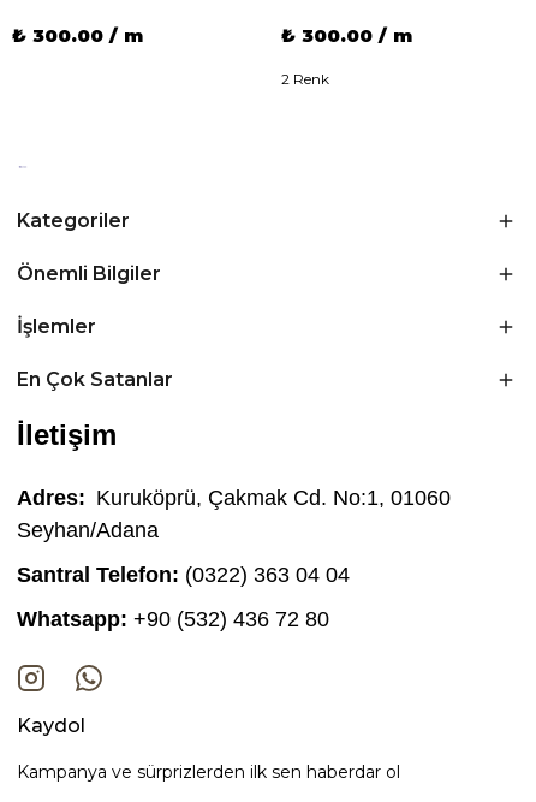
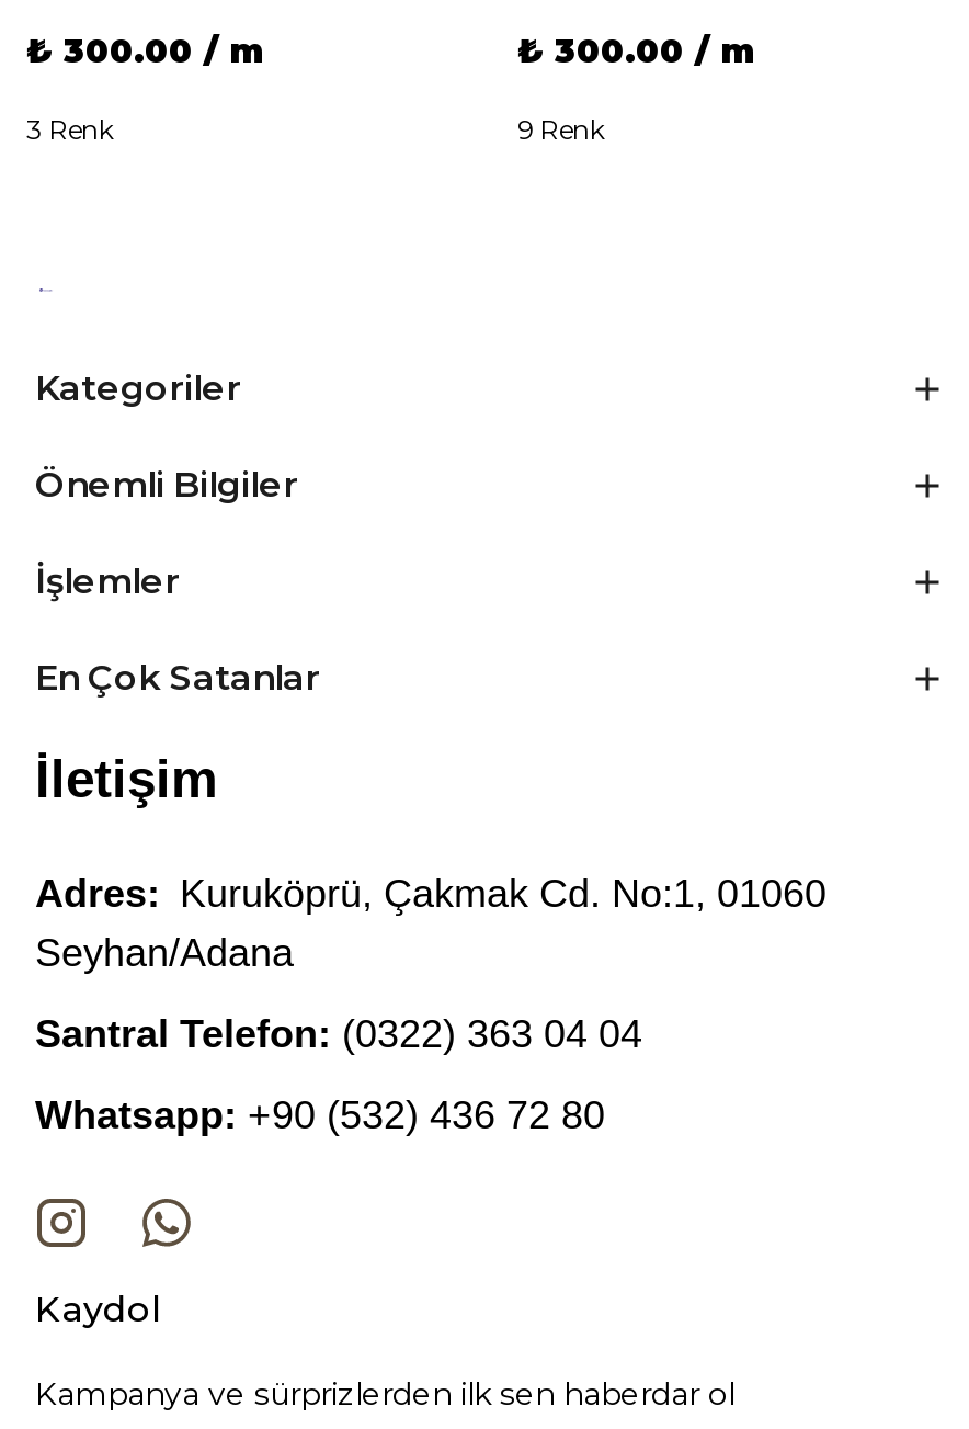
none -> [26,113,114,146] 3 Renk
[281,70,329,88] 2 Renk -> [517,113,605,146] 9 Renk

